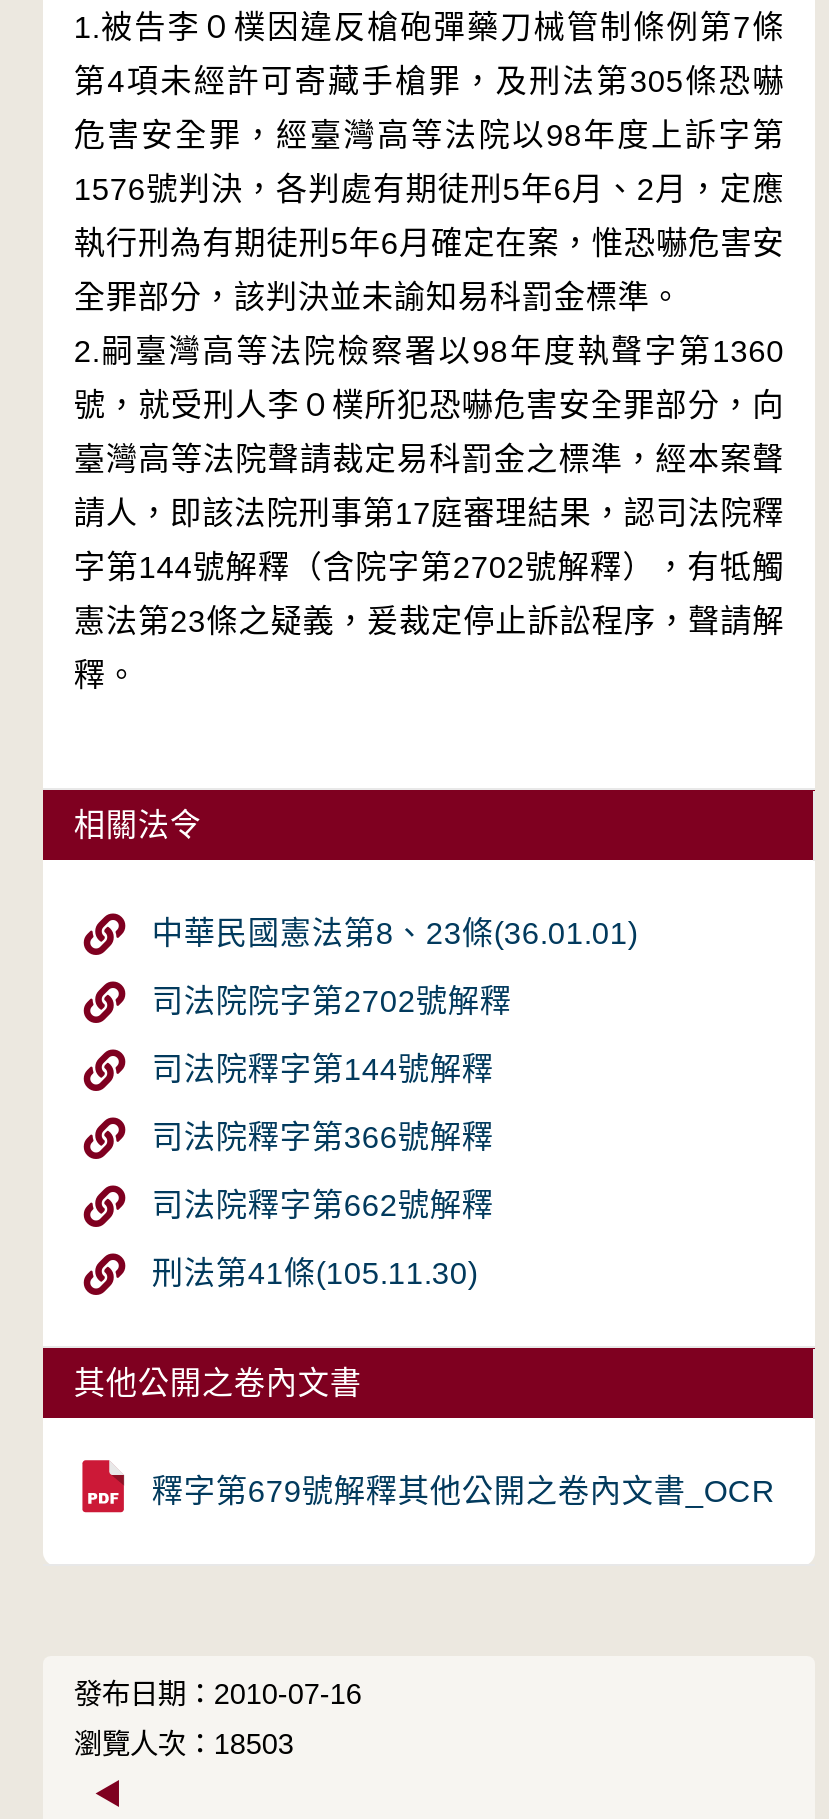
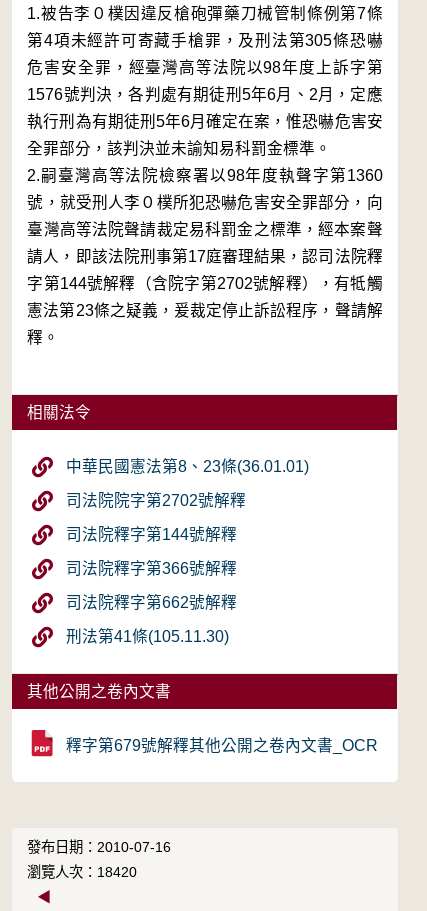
[74,1728,294,1760] 瀏覽人次：18503 -> [27,864,137,880] 瀏覽人次：18420

